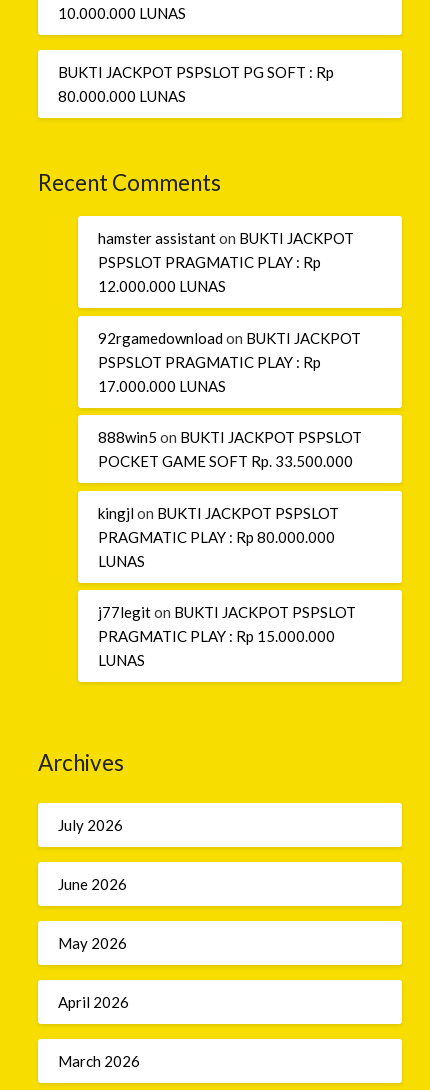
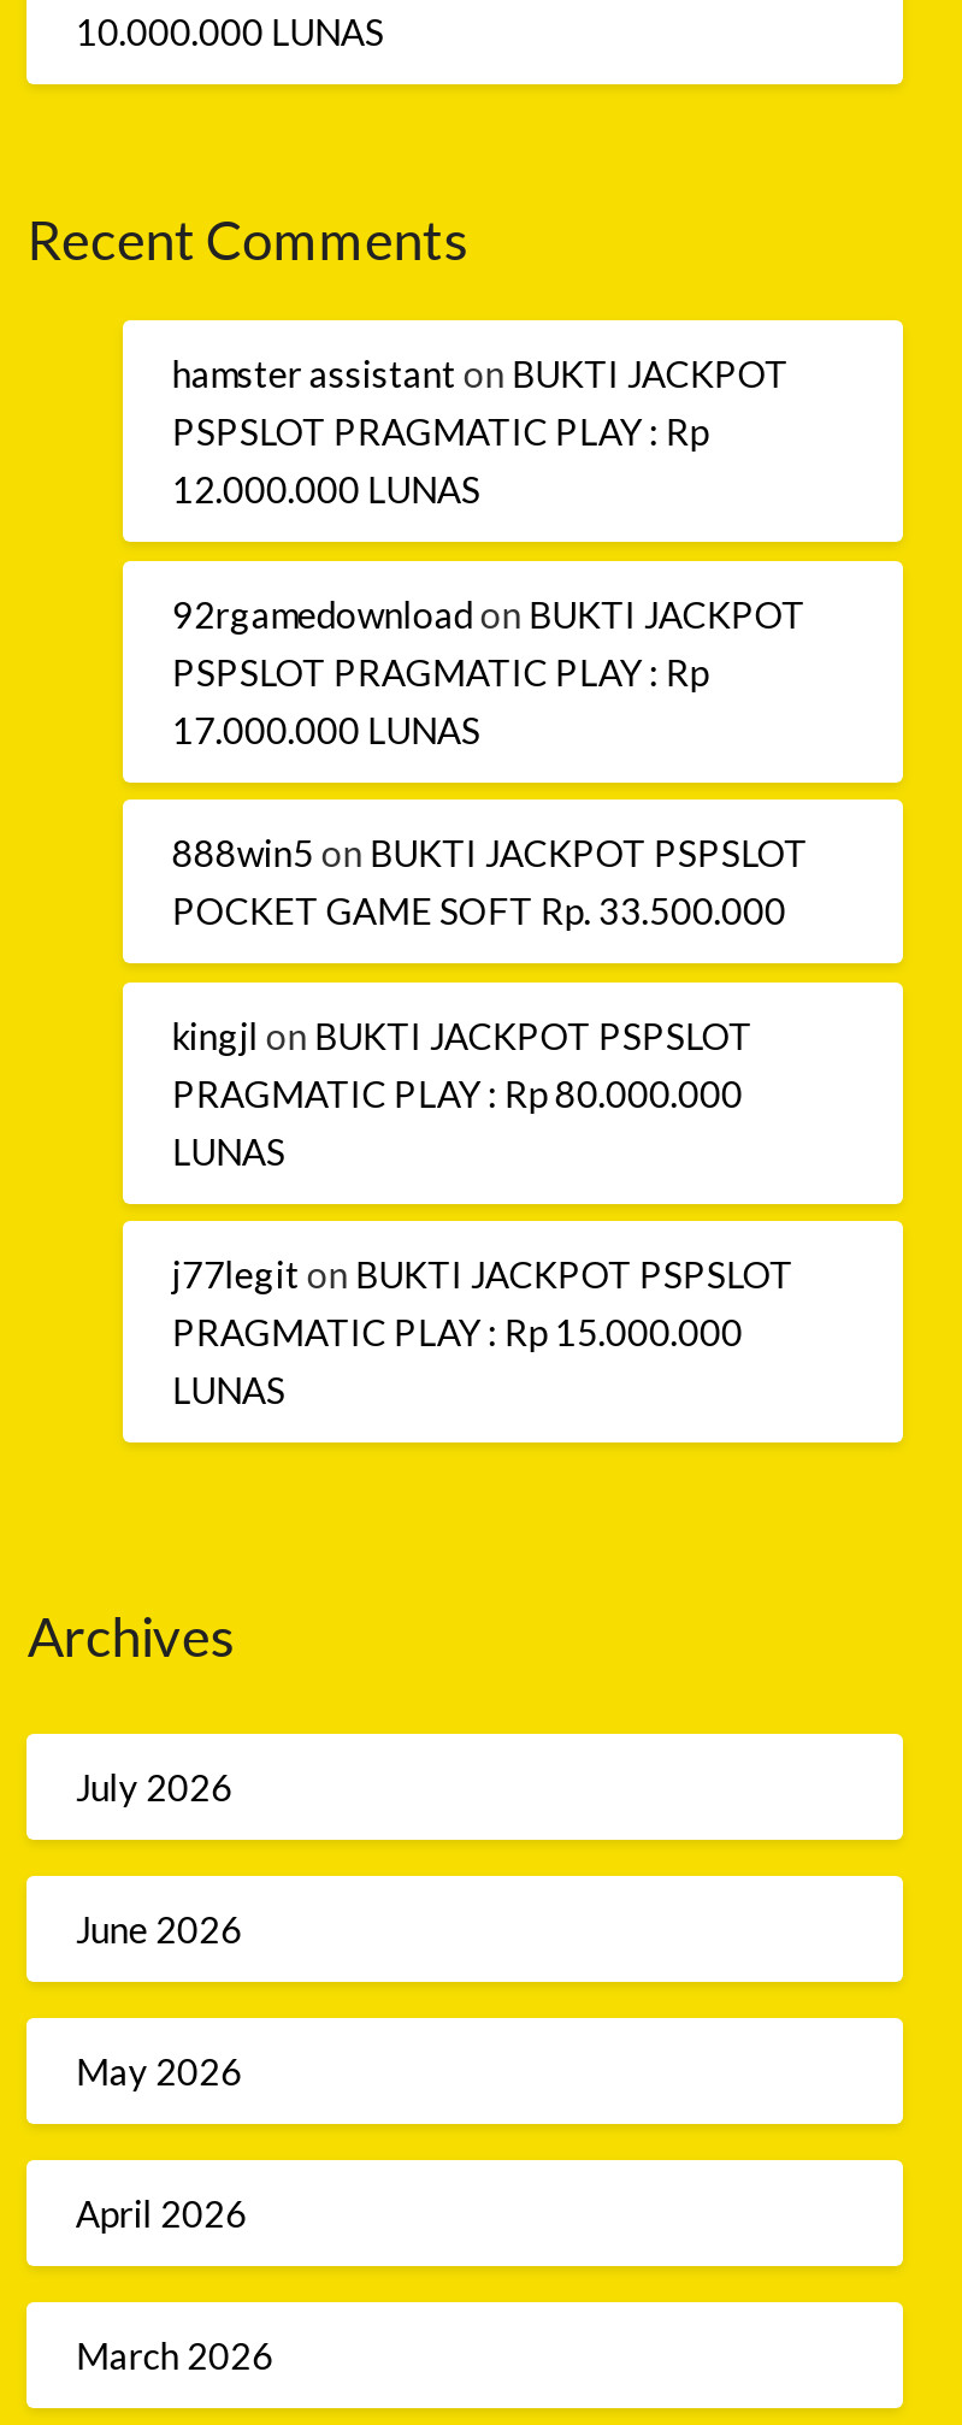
[58,63,334,105] BUKTI JACKPOT PSPSLOT PG SOFT : Rp | 80.000.000 LUNAS -> none

